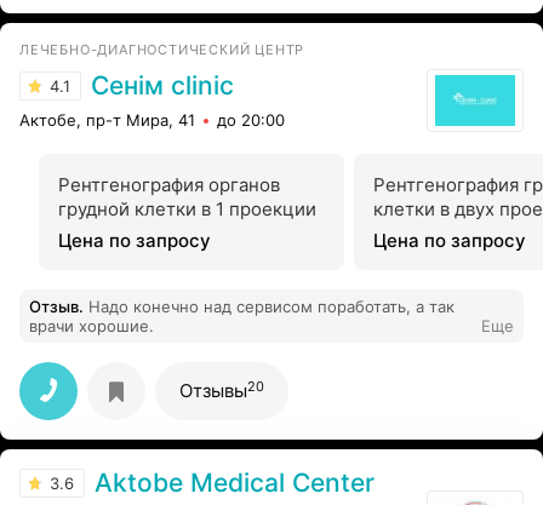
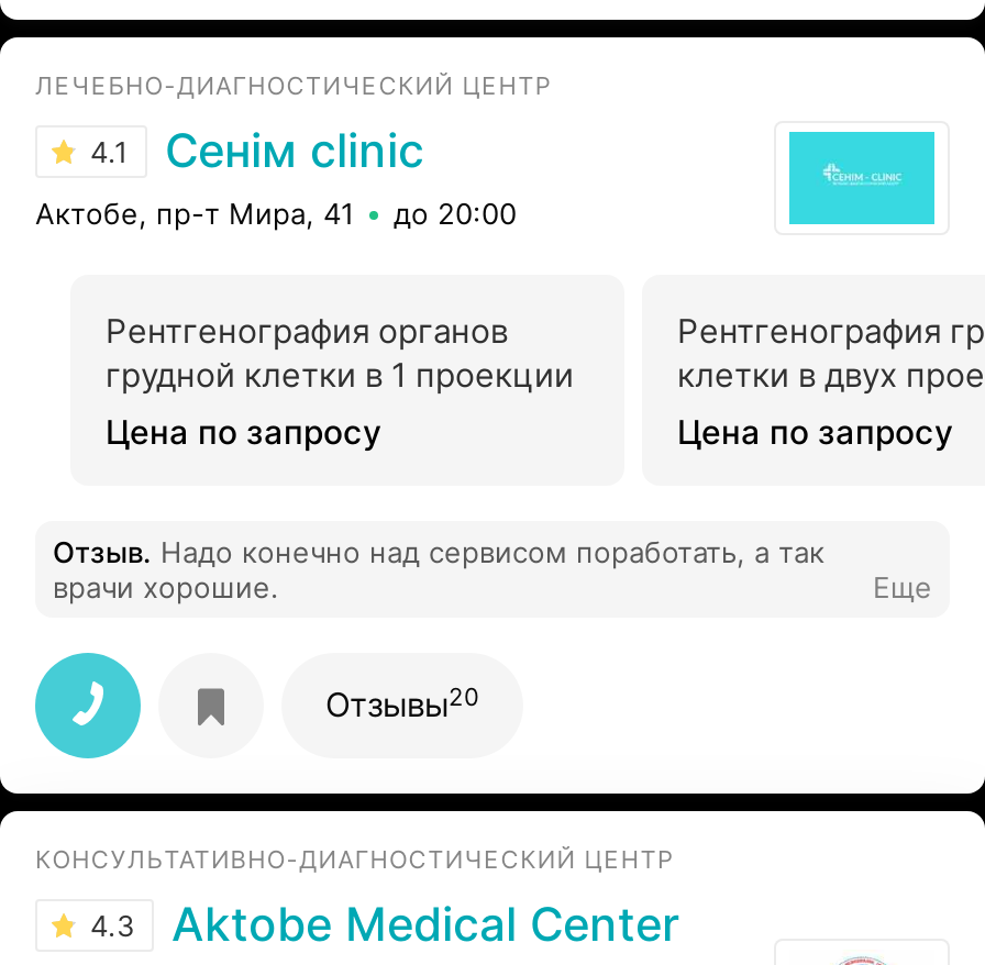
[50,474,74,493] 3.6 -> [35,844,675,943] КОНСУЛЬТАТИВНО-ДИАГНОСТИЧЕСКИЙ ЦЕНТР | 4.3

